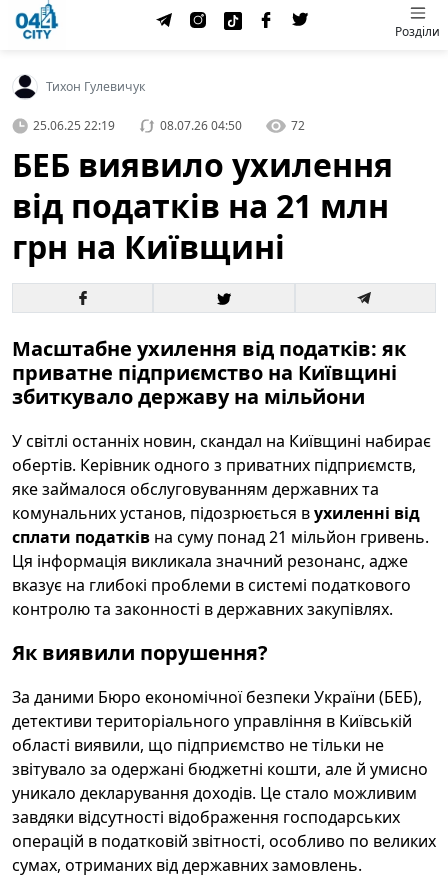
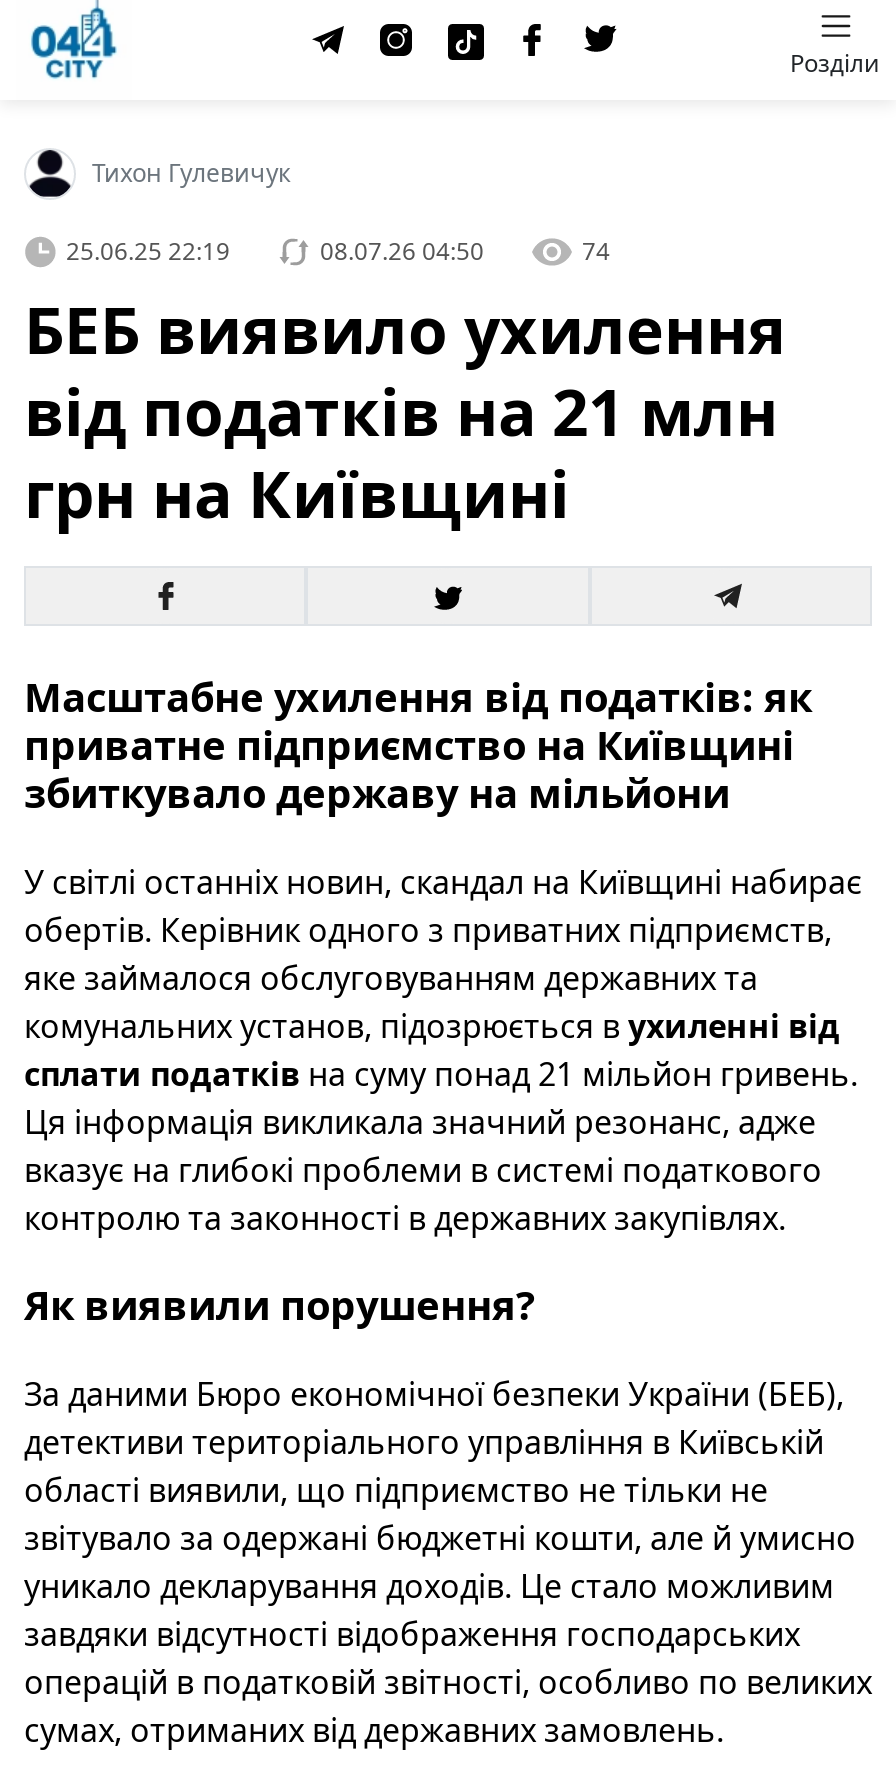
[291,117,305,134] 72 -> [582,234,610,268] 74

